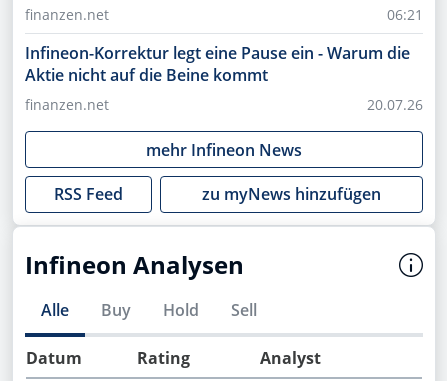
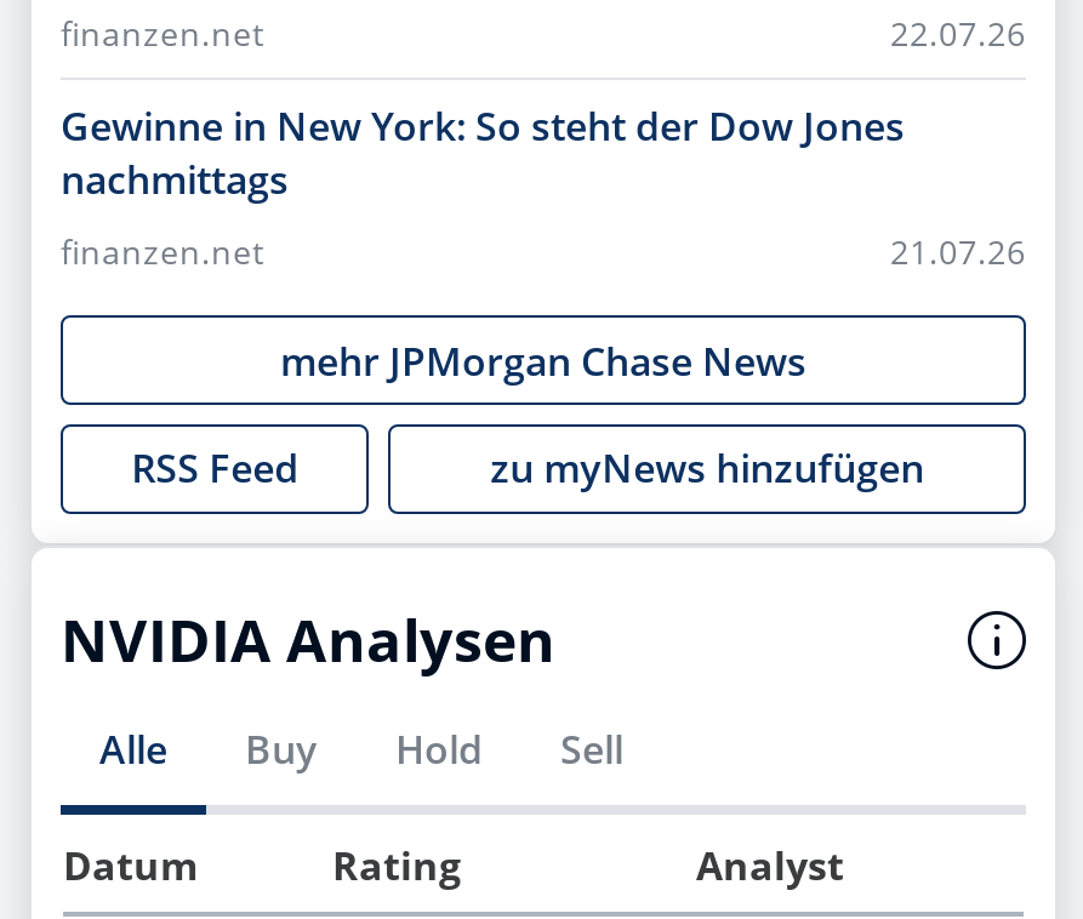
[387,5,423,24] 06:21 -> [890,11,1026,57] 22.07.26
[25,42,410,86] Infineon-Korrektur legt eine Pause ein - Warum die | Aktie nicht auf die Beine kommt -> [61,100,905,207] Gewinne in New York: So steht der Dow Jones | nachmittags
[367,95,423,114] 20.07.26 -> [890,229,1026,275] 21.07.26
[146,139,302,161] mehr Infineon News -> [280,334,806,387] mehr JPMorgan Chase News
[25,247,244,280] Infineon Analysen -> [61,598,555,678] NVIDIA Analysen

